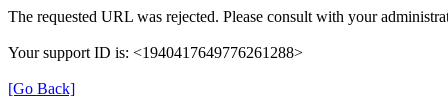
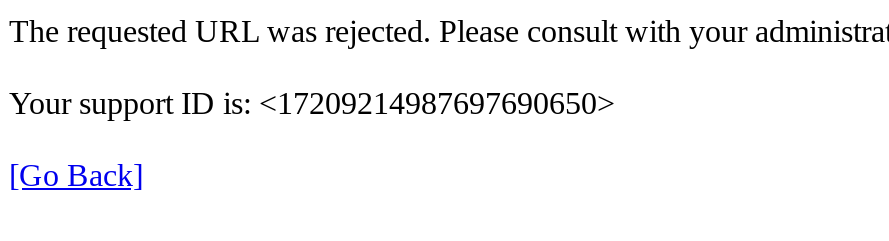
[8,44,303,61] Your support ID is: <1940417649776261288> -> [9,86,615,120] Your support ID is: <17209214987697690650>

